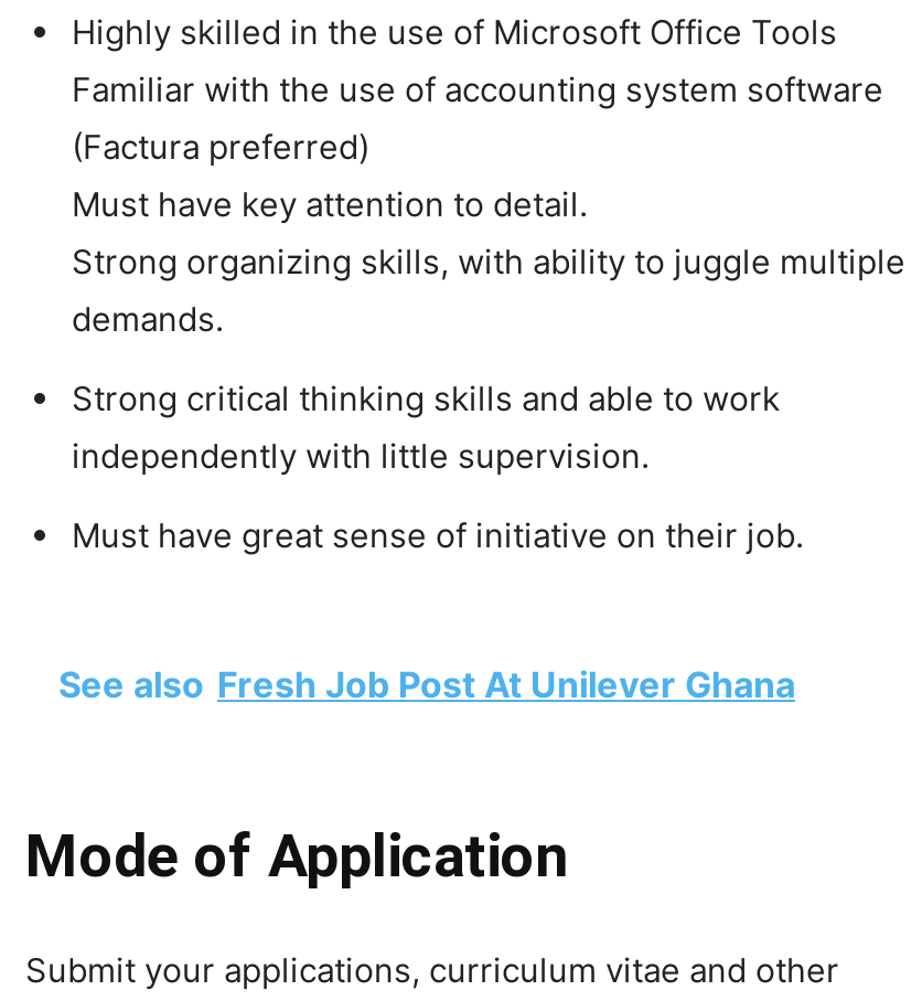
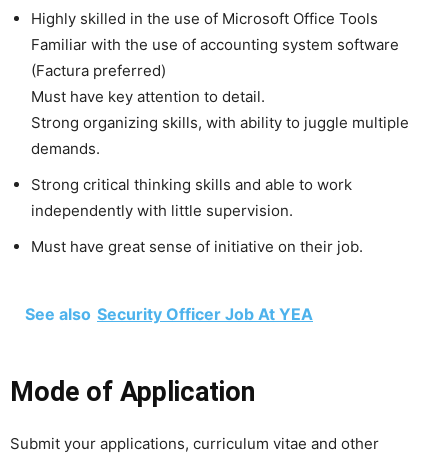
[58,663,795,707] See also Fresh Job Post At Unilever Ghana -> [25,304,313,324] See also Security Officer Job At YEA

